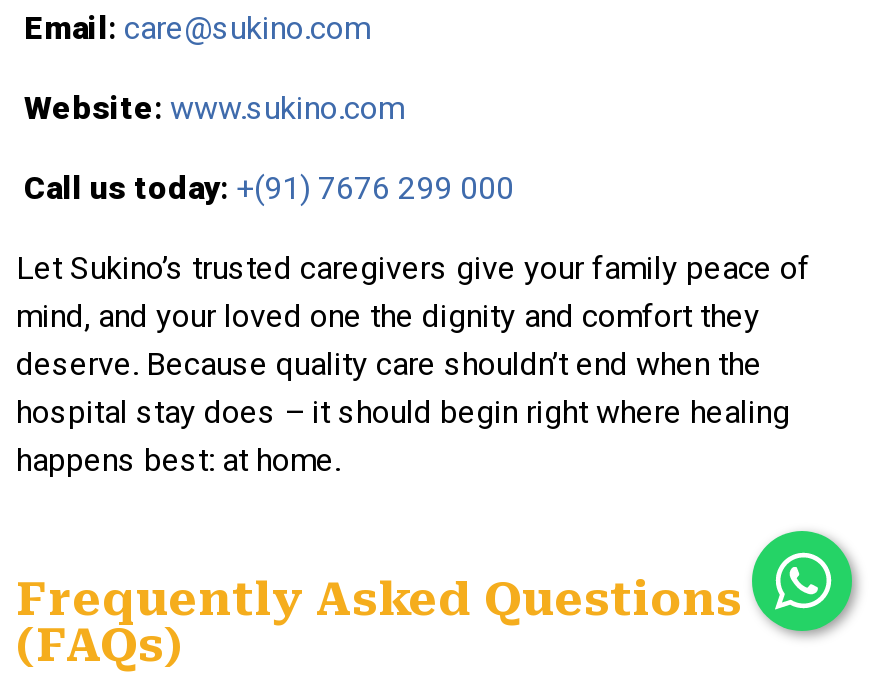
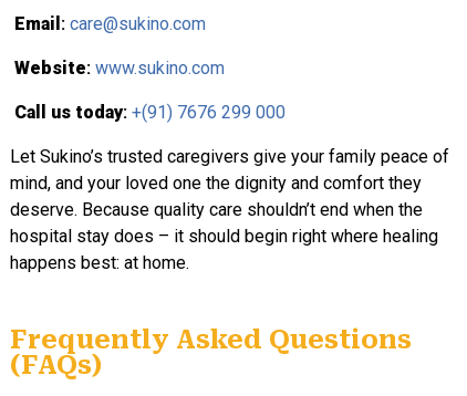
[750,528,860,638] [image] -> none

